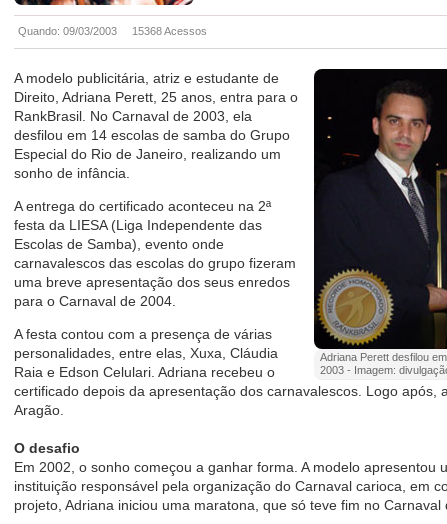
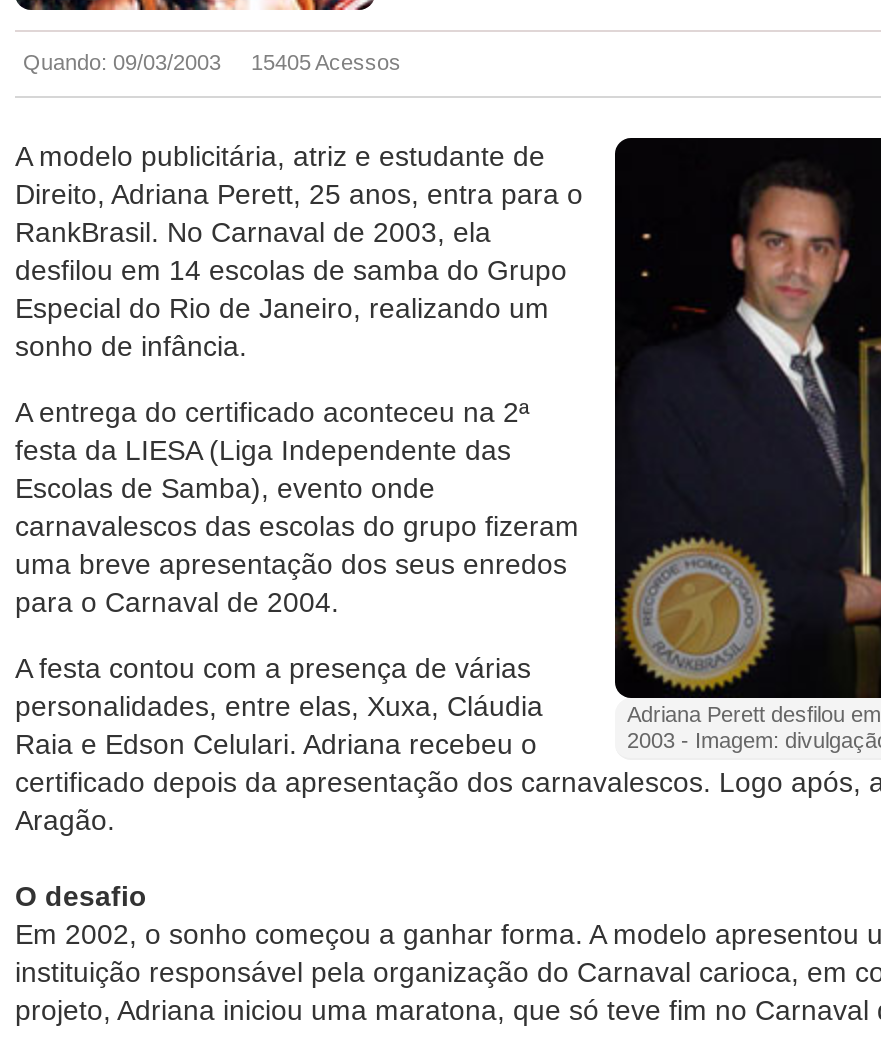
[18,25,207,37] Quando: 09/03/2003 15368 Acessos -> [23,50,401,74] Quando: 09/03/2003 15405 Acessos

